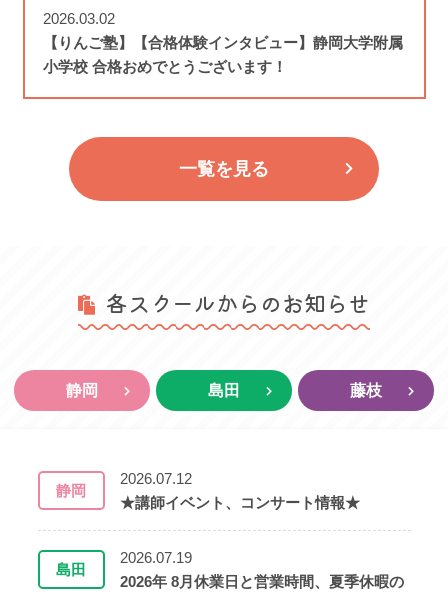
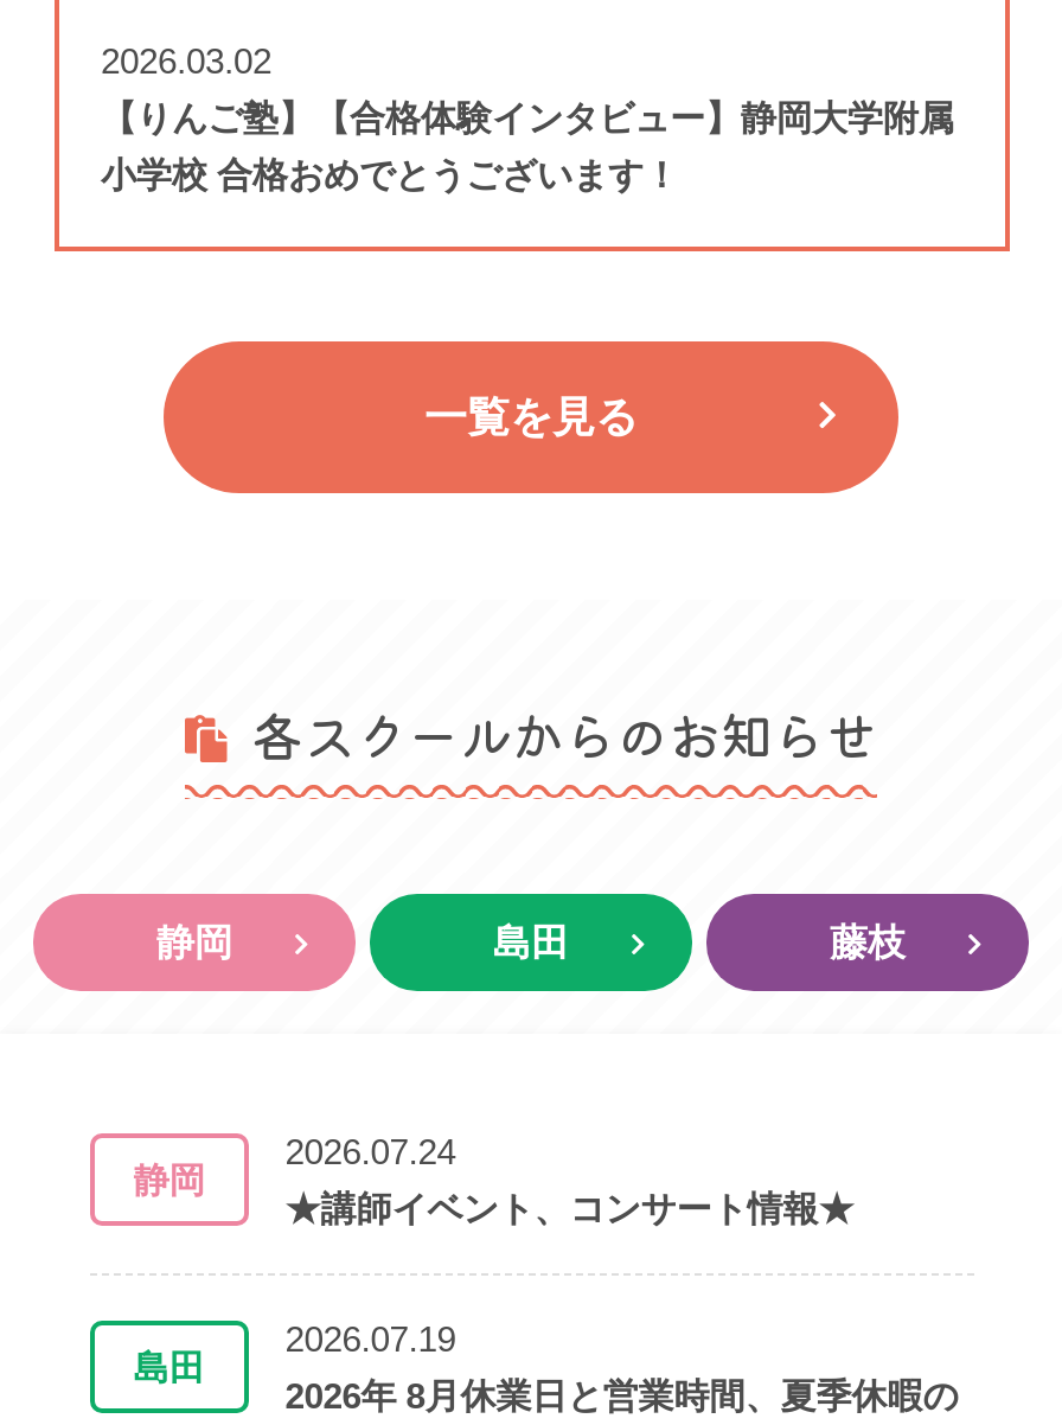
[120,470,192,487] 2026.07.12 -> [285,1131,456,1171] 2026.07.24

